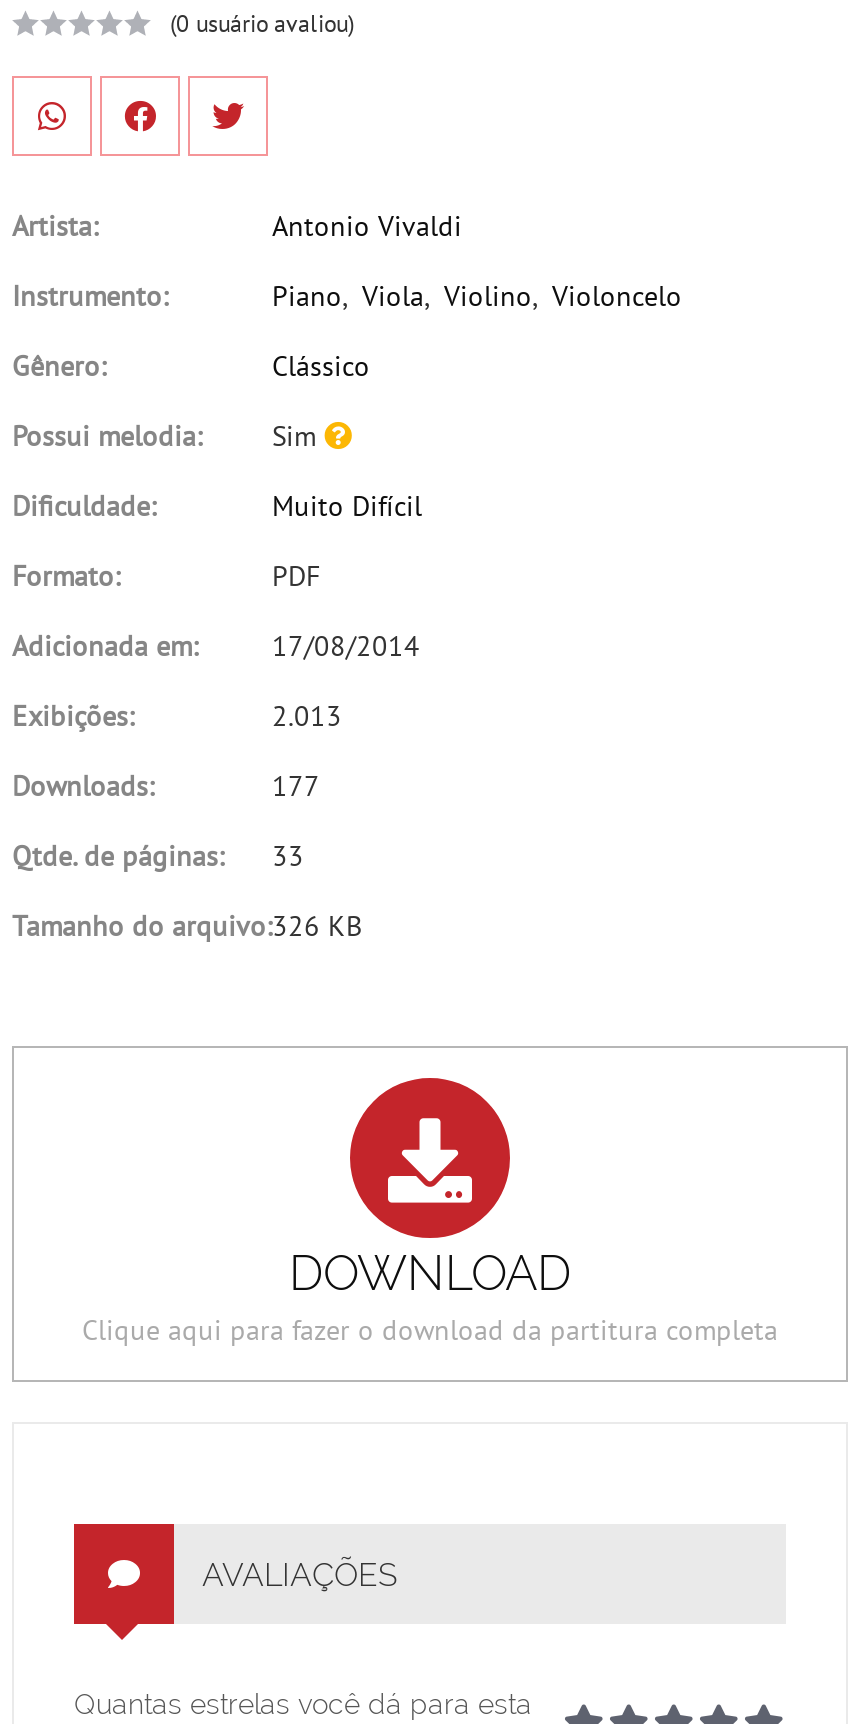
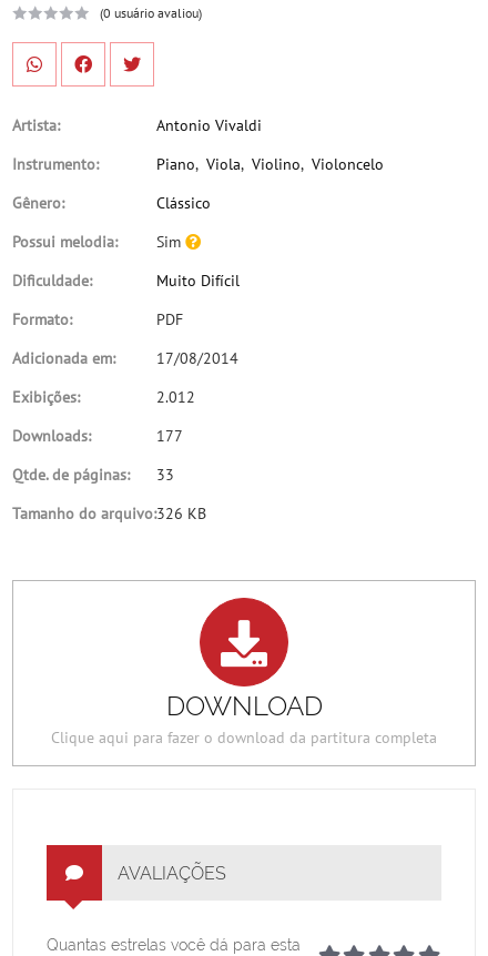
[272,698,342,734] 2.013 -> [156,387,195,407] 2.012

